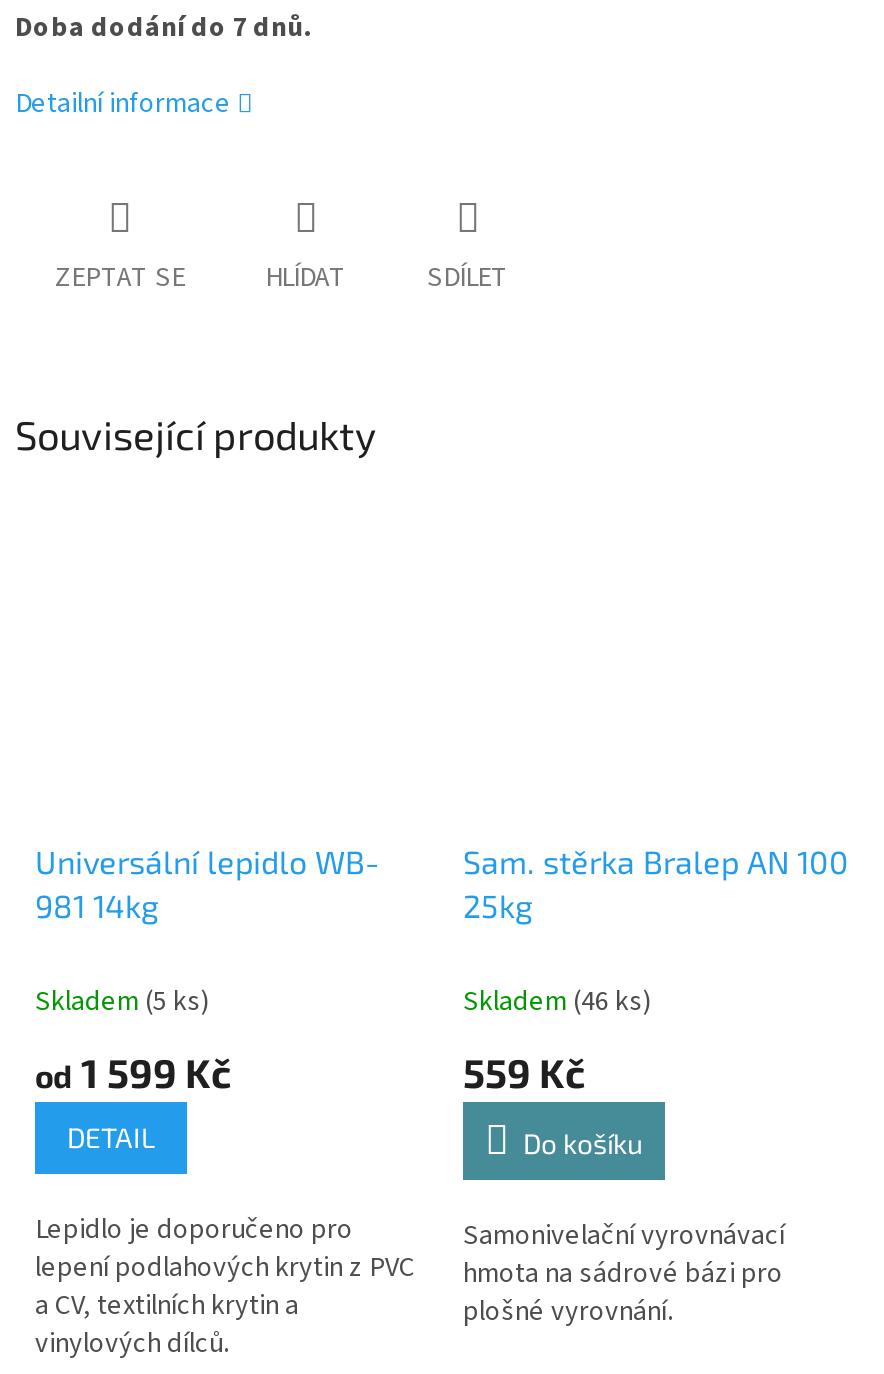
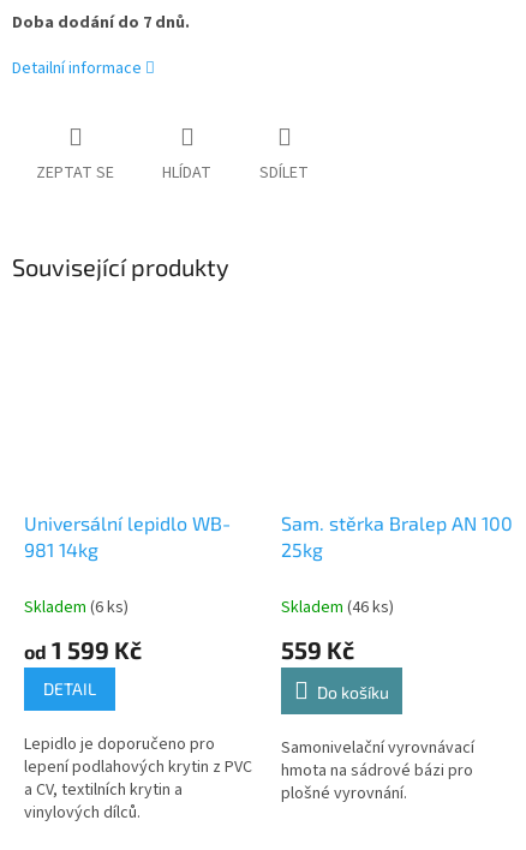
[35,981,209,1021] Skladem (5 ks) -> [24,595,128,619] Skladem (6 ks)

